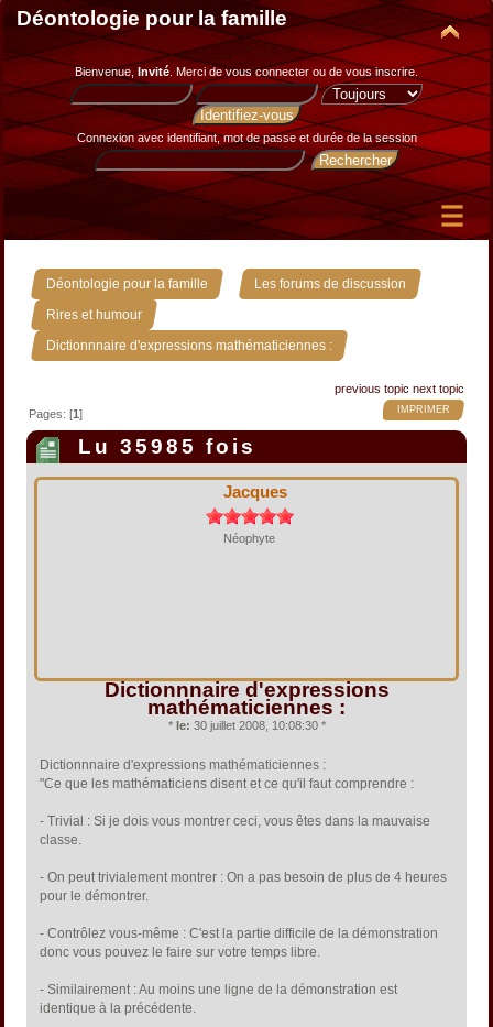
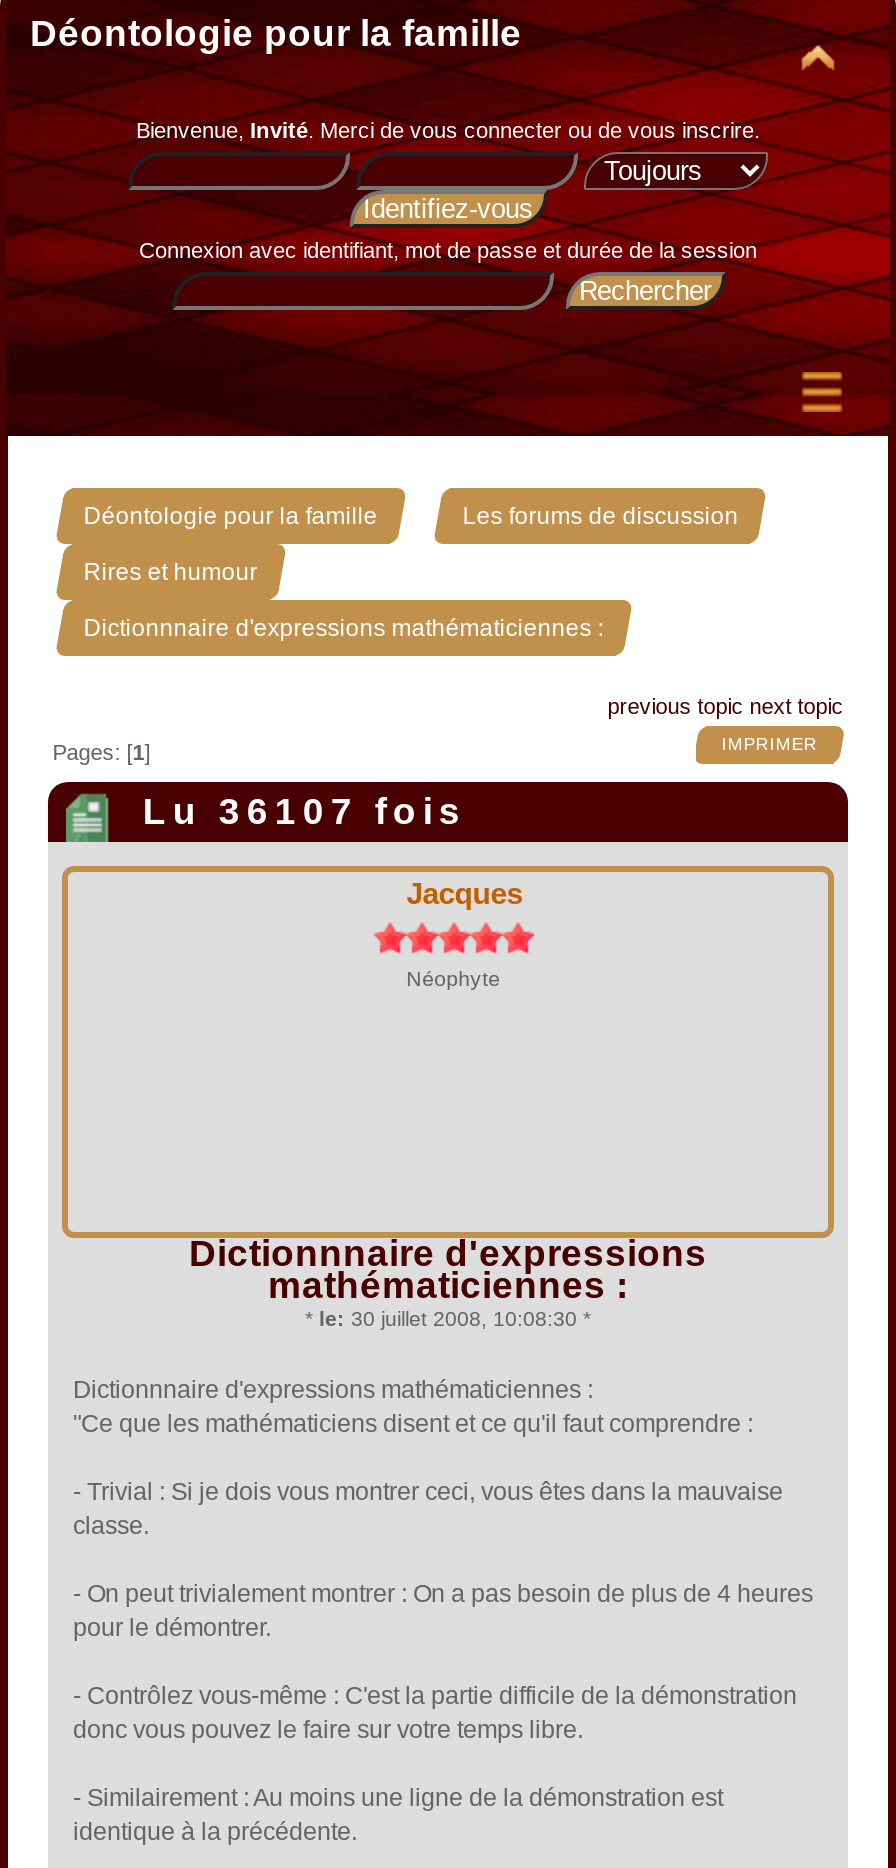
[79,434,257,458] Lu 35985 fois -> [143,789,467,831] Lu 36107 fois

